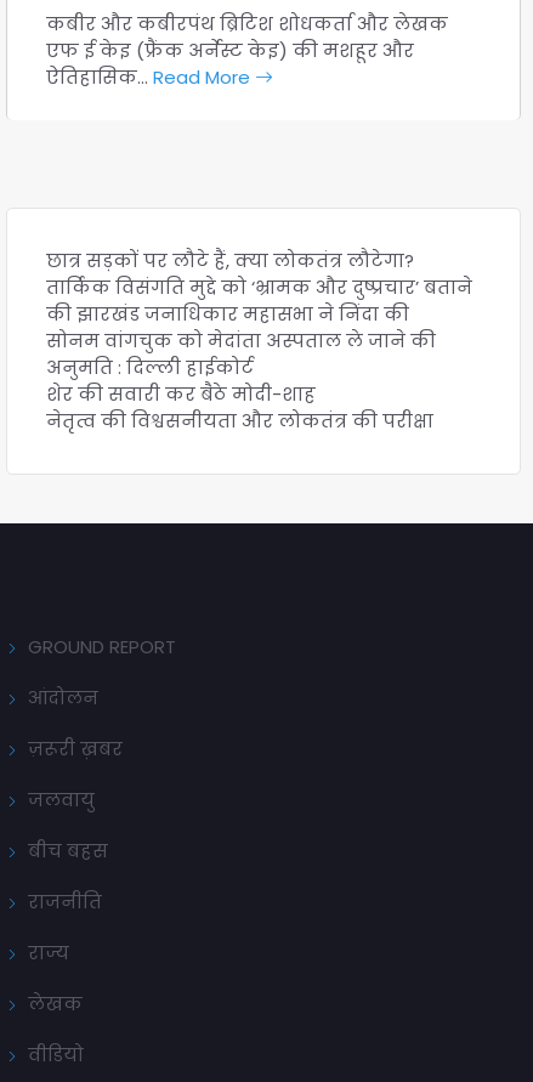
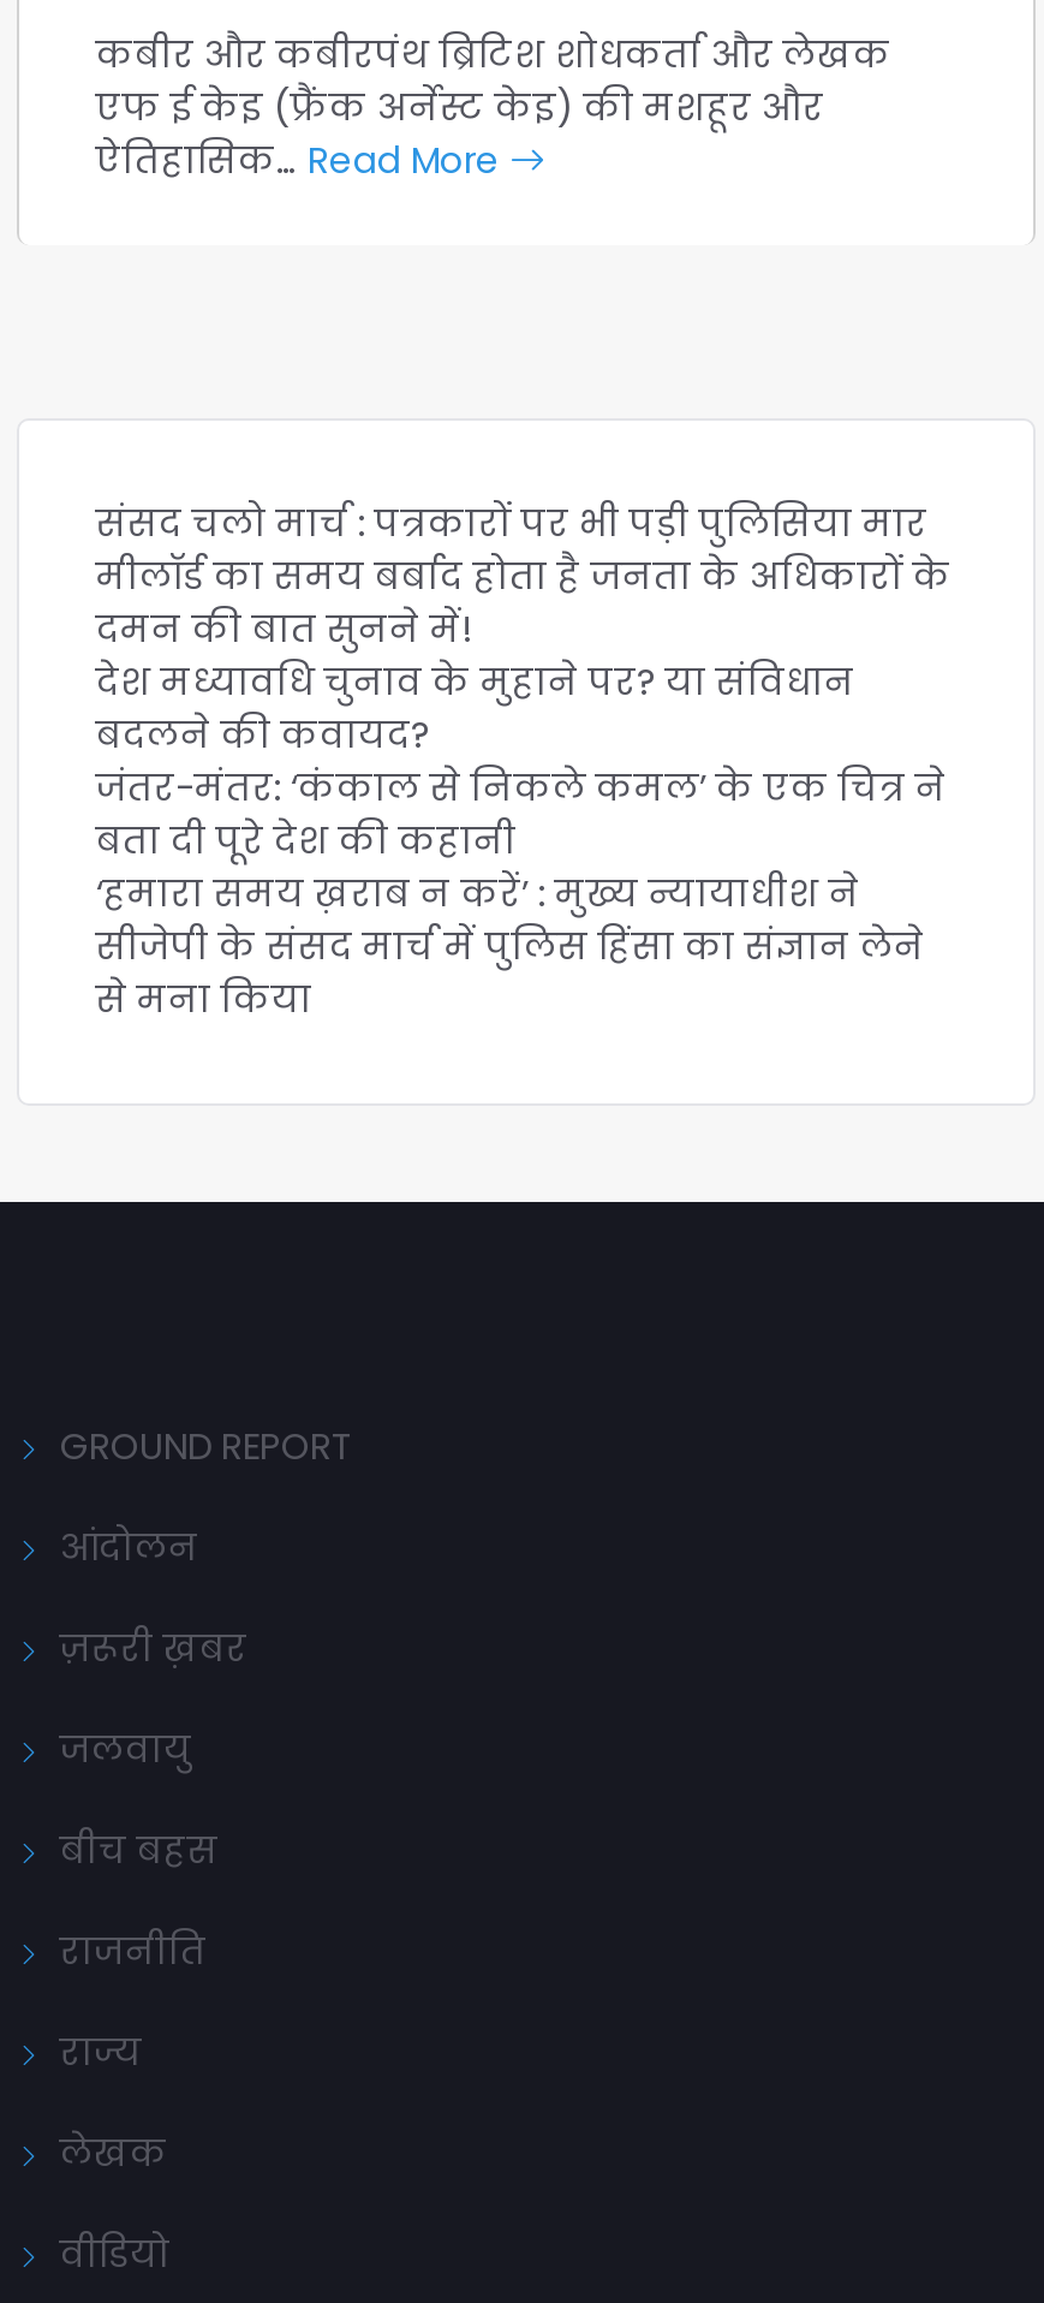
[46,248,472,434] छात्र सड़कों पर लौटे हैं, क्या लोकतंत्र लौटेगा? | तार्किक विसंगति मुद्दे को ‘भ्रामक और दुष्प्रचार’ बताने | की झारखंड जनाधिकार महासभा ने निंदा की | सोनम वांगचुक को मेदांता अस्पताल ले जाने की | अनुमति : दिल्ली हाईकोर्ट | शेर की सवारी कर बैठे मोदी-शाह | नेतृत्व की विश्वसनीयता और लोकतंत्र की परीक्षा -> [96,498,951,1024] संसद चलो मार्च : पत्रकारों पर भी पड़ी पुलिसिया मार | मीलॉर्ड का समय बर्बाद होता है जनता के अधिकारों के | दमन की बात सुनने में! | देश मध्यावधि चुनाव के मुहाने पर? या संविधान | बदलने की कवायद? | जंतर-मंतर: ‘कंकाल से निकले कमल’ के एक चित्र ने | बता दी पूरे देश की कहानी | ‘हमारा समय ख़राब न करें’ : मुख्य न्यायाधीश ने | सीजेपी के संसद मार्च में पुलिस हिंसा का संज्ञान लेने | से मना किया

